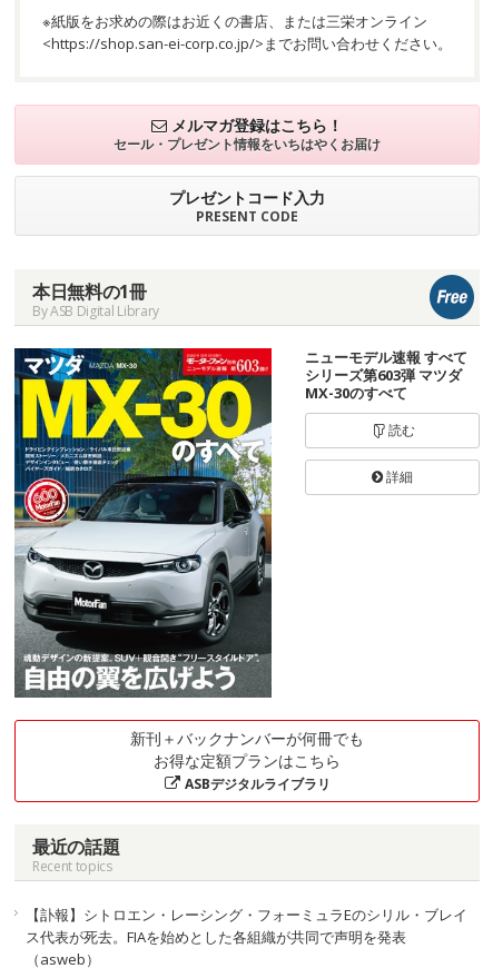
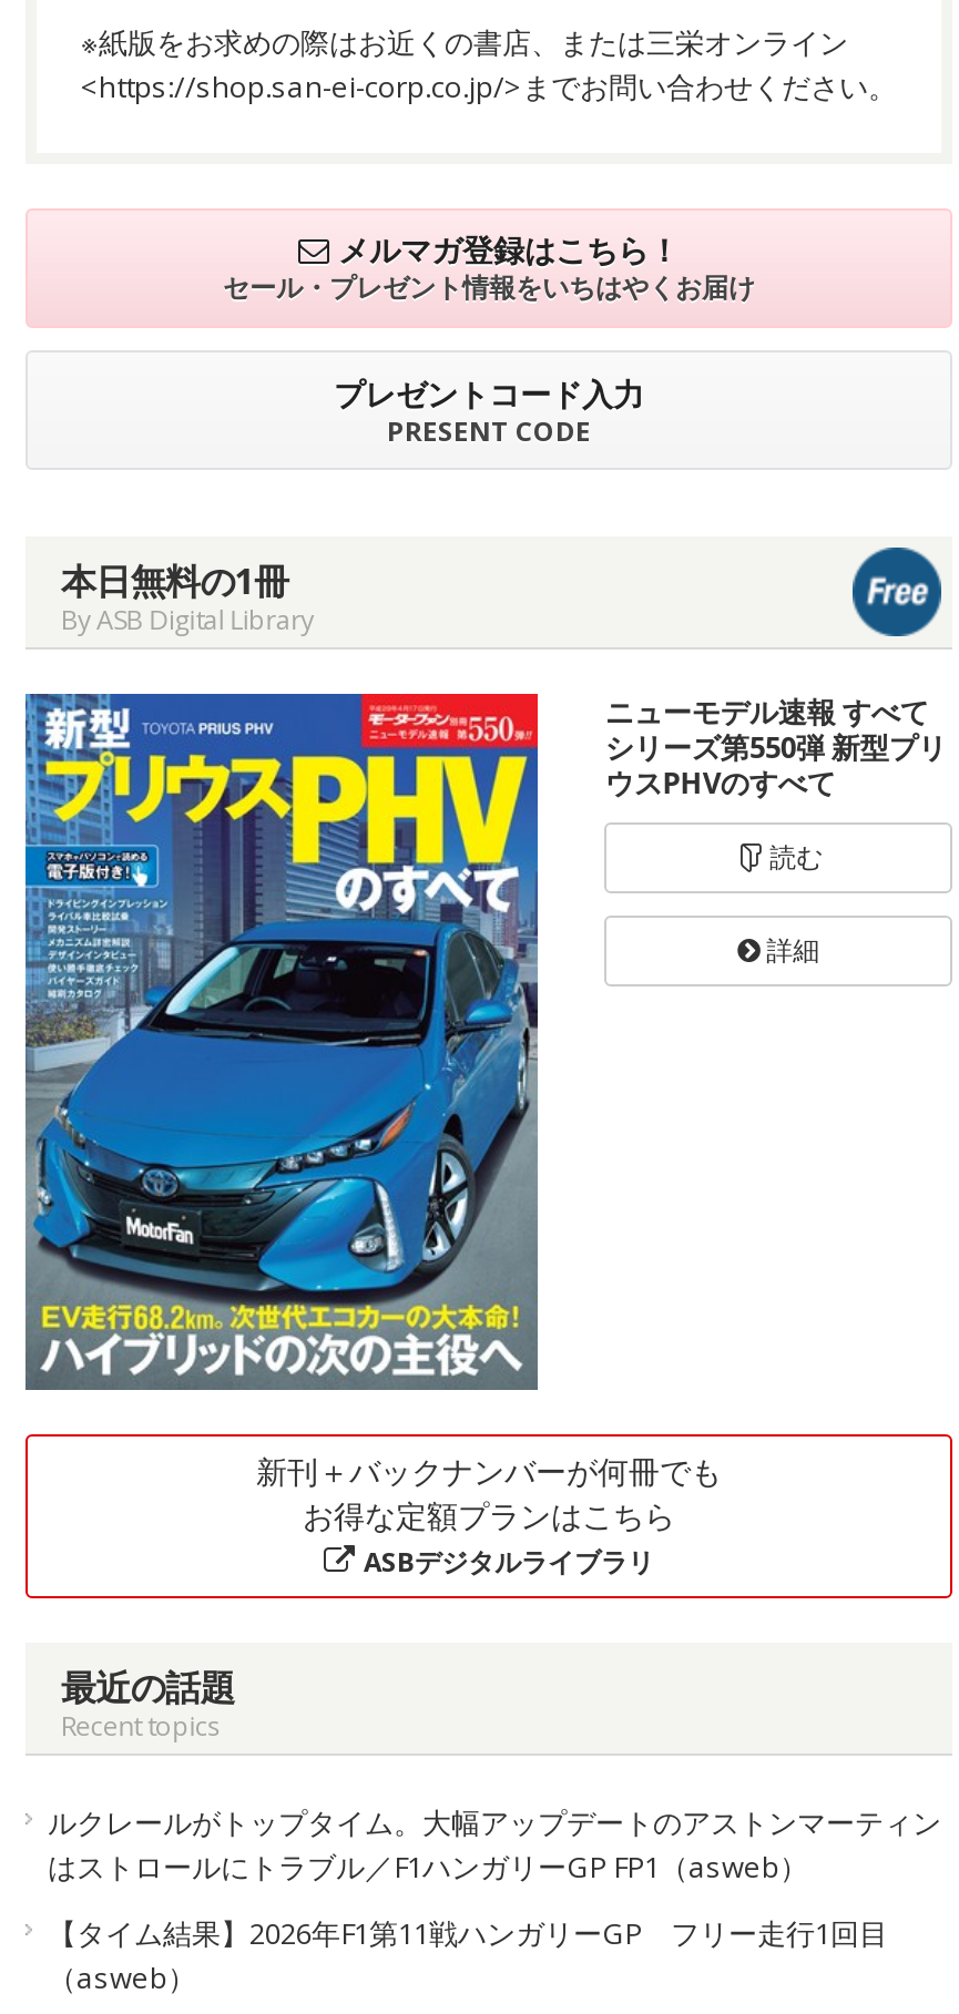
[13,347,462,695] [image] | シリーズ第603弾 マツダ | MX-30のすべて -> [23,692,946,1383] [image] | シリーズ第550弾 新型プリ | ウスPHVのすべて
[26,905,467,947] 【訃報】シトロエン・レーシング・フォーミュラEのシリル・ブレイ | ス代表が死去。FIAを始めとした各組織が共同で声明を発表 -> [48,1803,941,1953] ルクレールがトップタイム。大幅アップデートのアストンマーティン | はストロールにトラブル／F1ハンガリーGP FP1（asweb） | 【タイム結果】2026年F1第11戦ハンガリーGP フリー走行1回目

